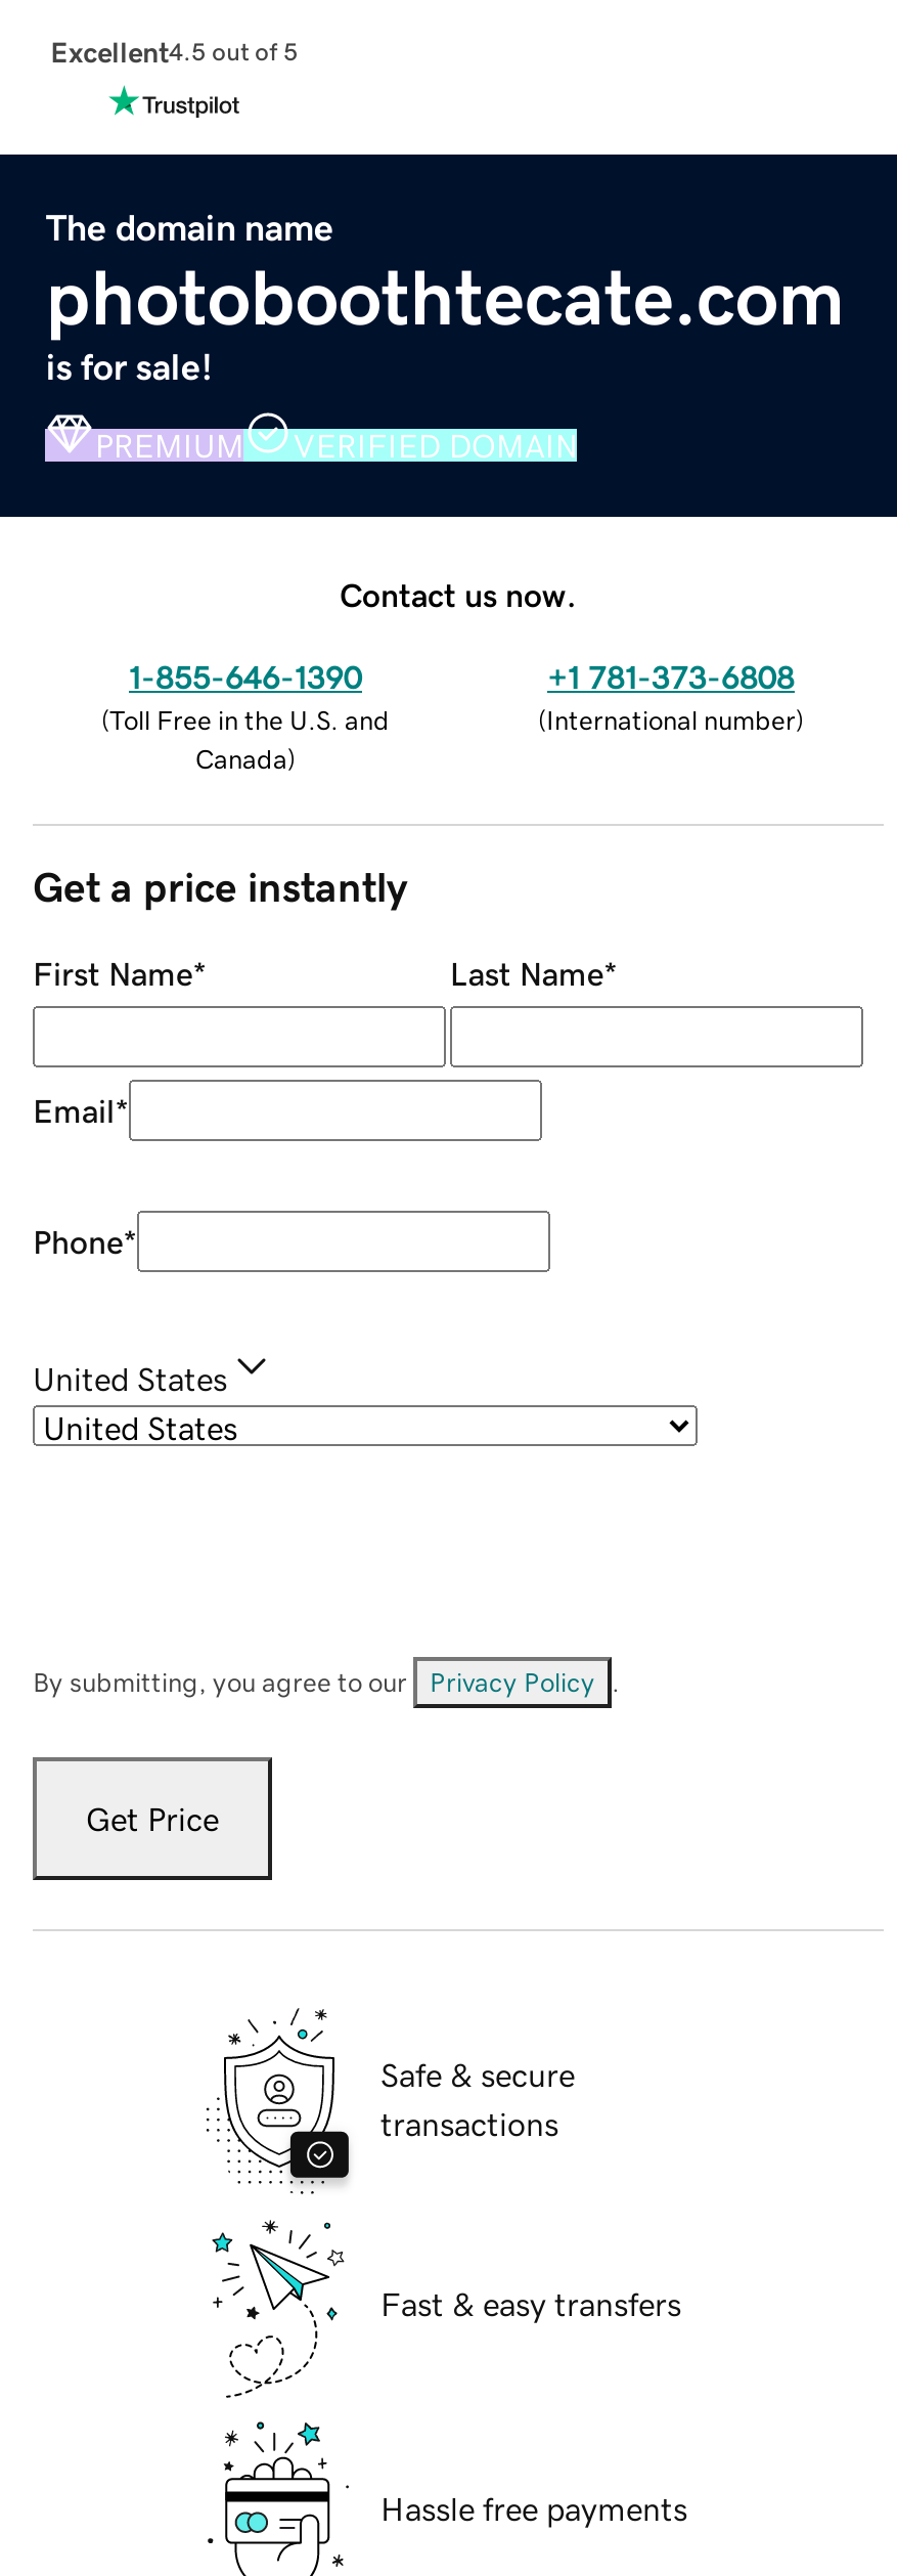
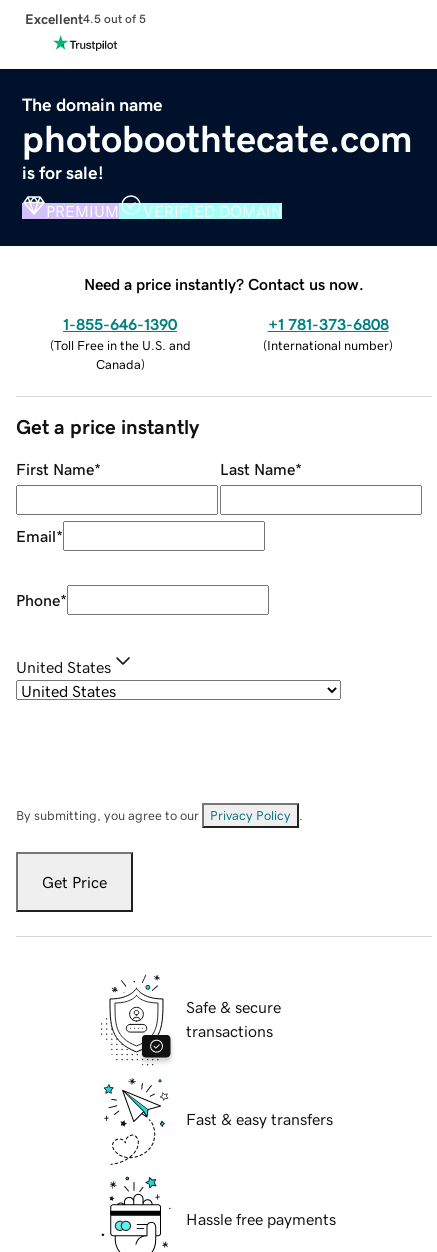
[340,577,577,610] Contact us now. -> [84,276,364,292] Need a price instantly? Contact us now.

